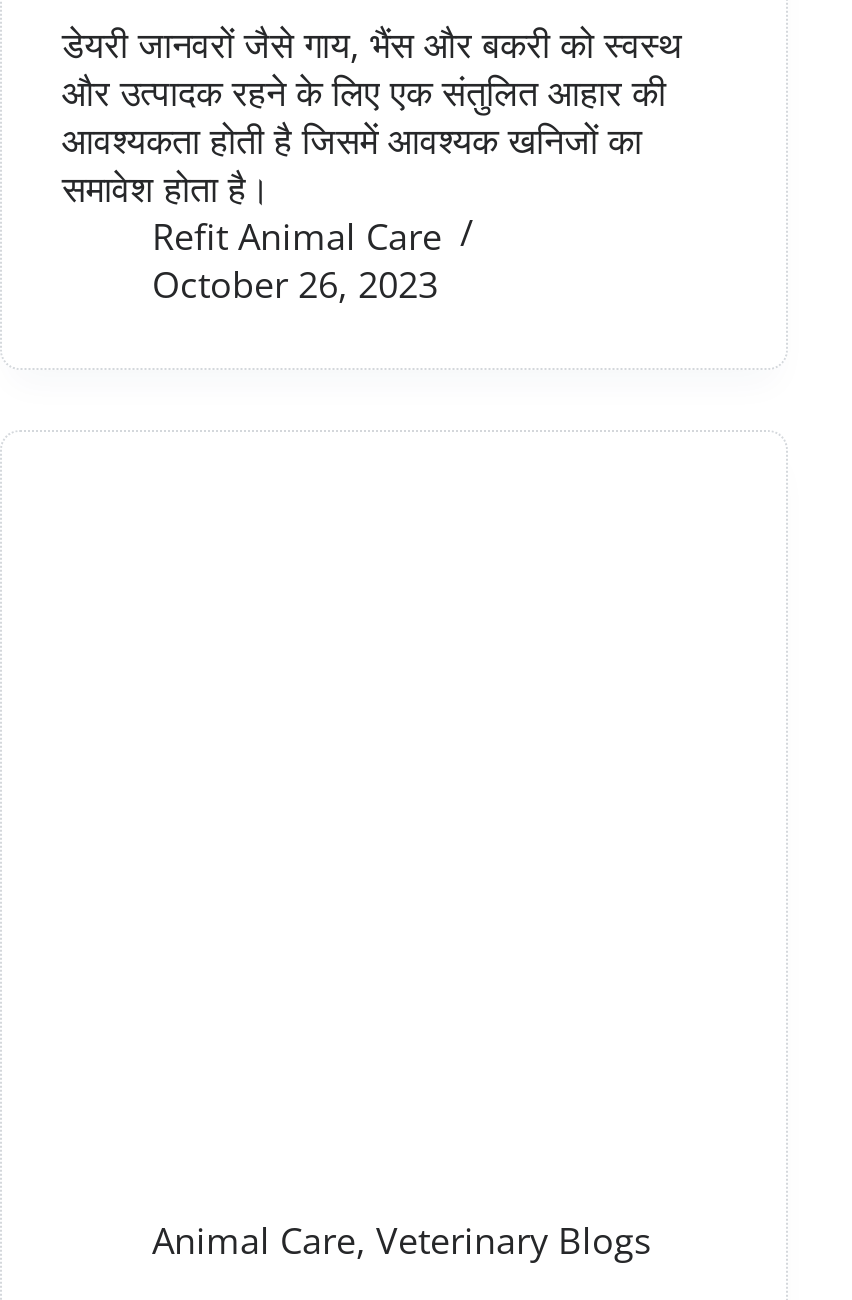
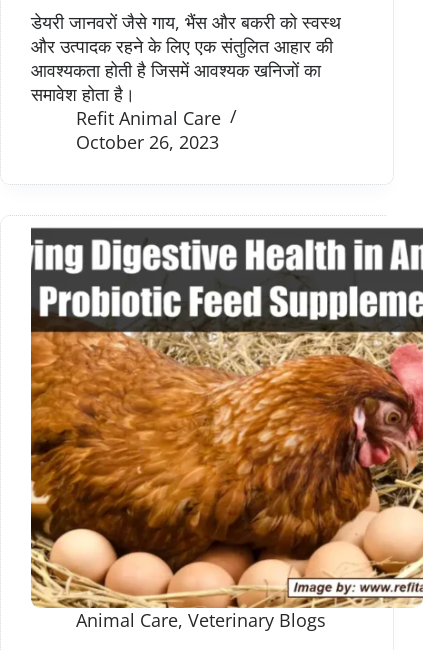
none -> [30,227,424,609] [image]

